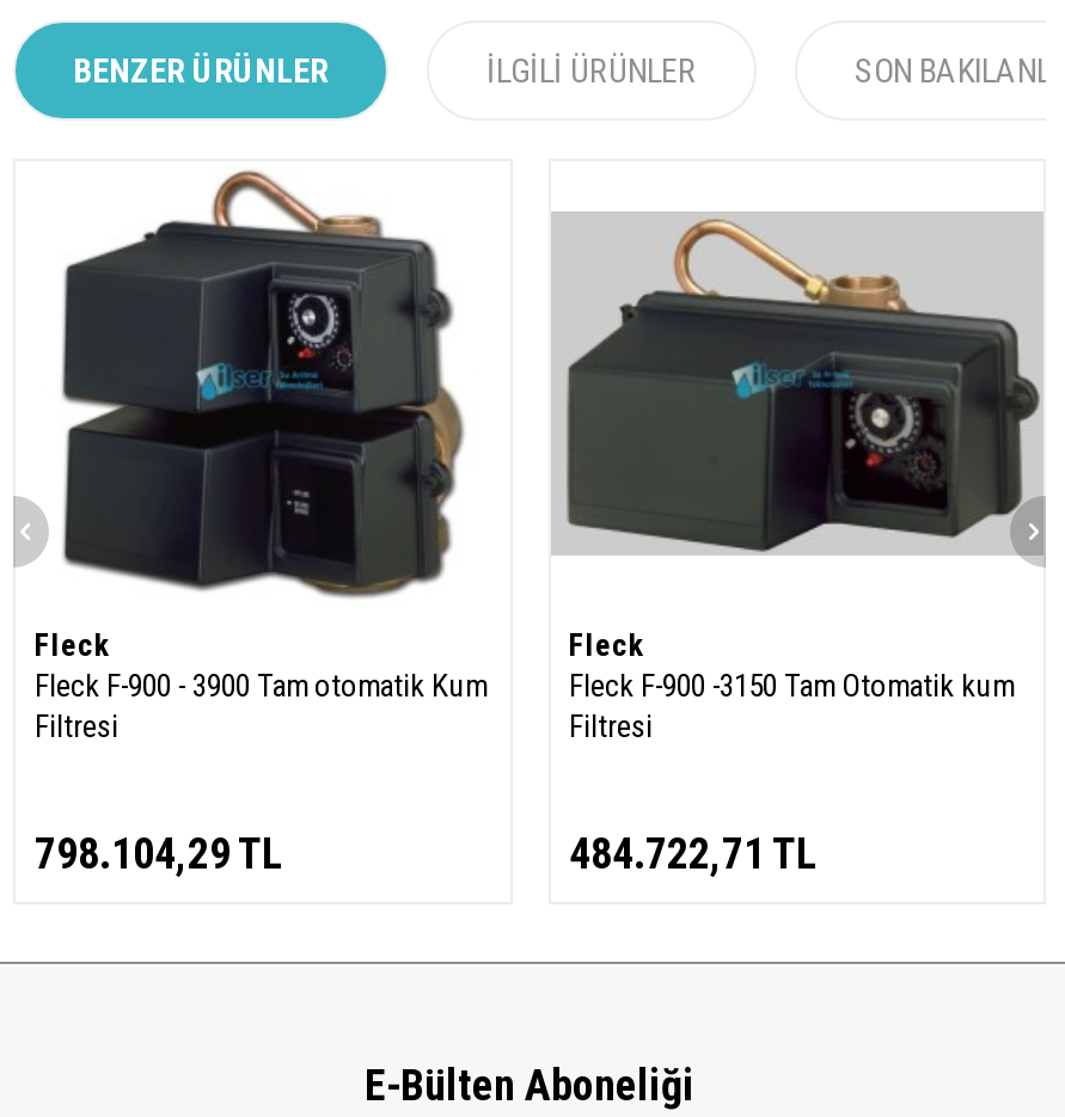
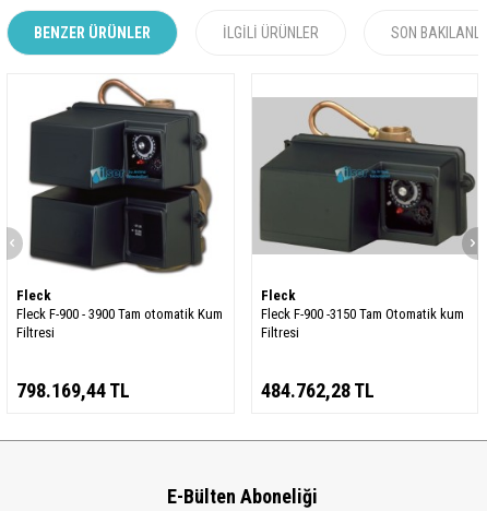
[35,827,283,878] 798.104,29 TL -> [16,379,130,402] 798.169,44 TL
[569,827,818,878] 484.722,71 TL -> [260,379,374,402] 484.762,28 TL

